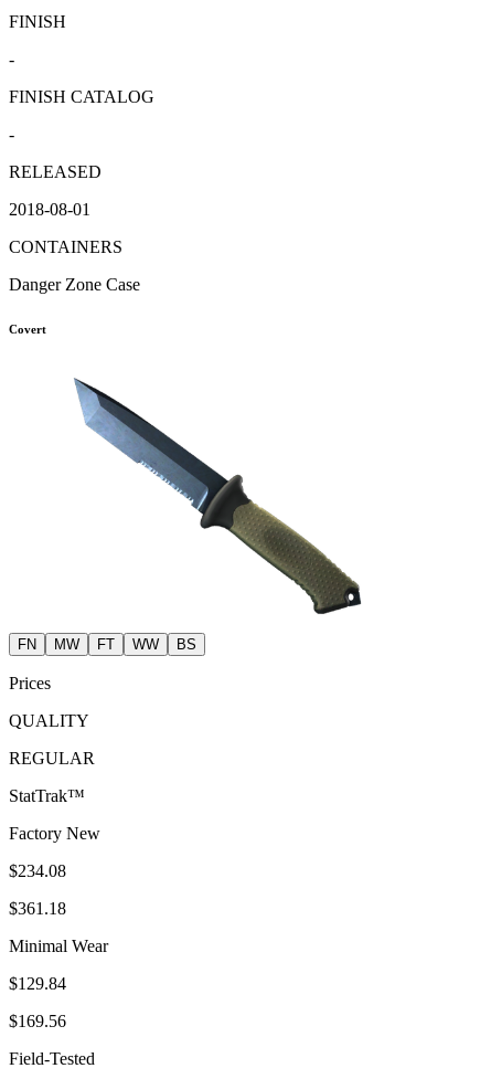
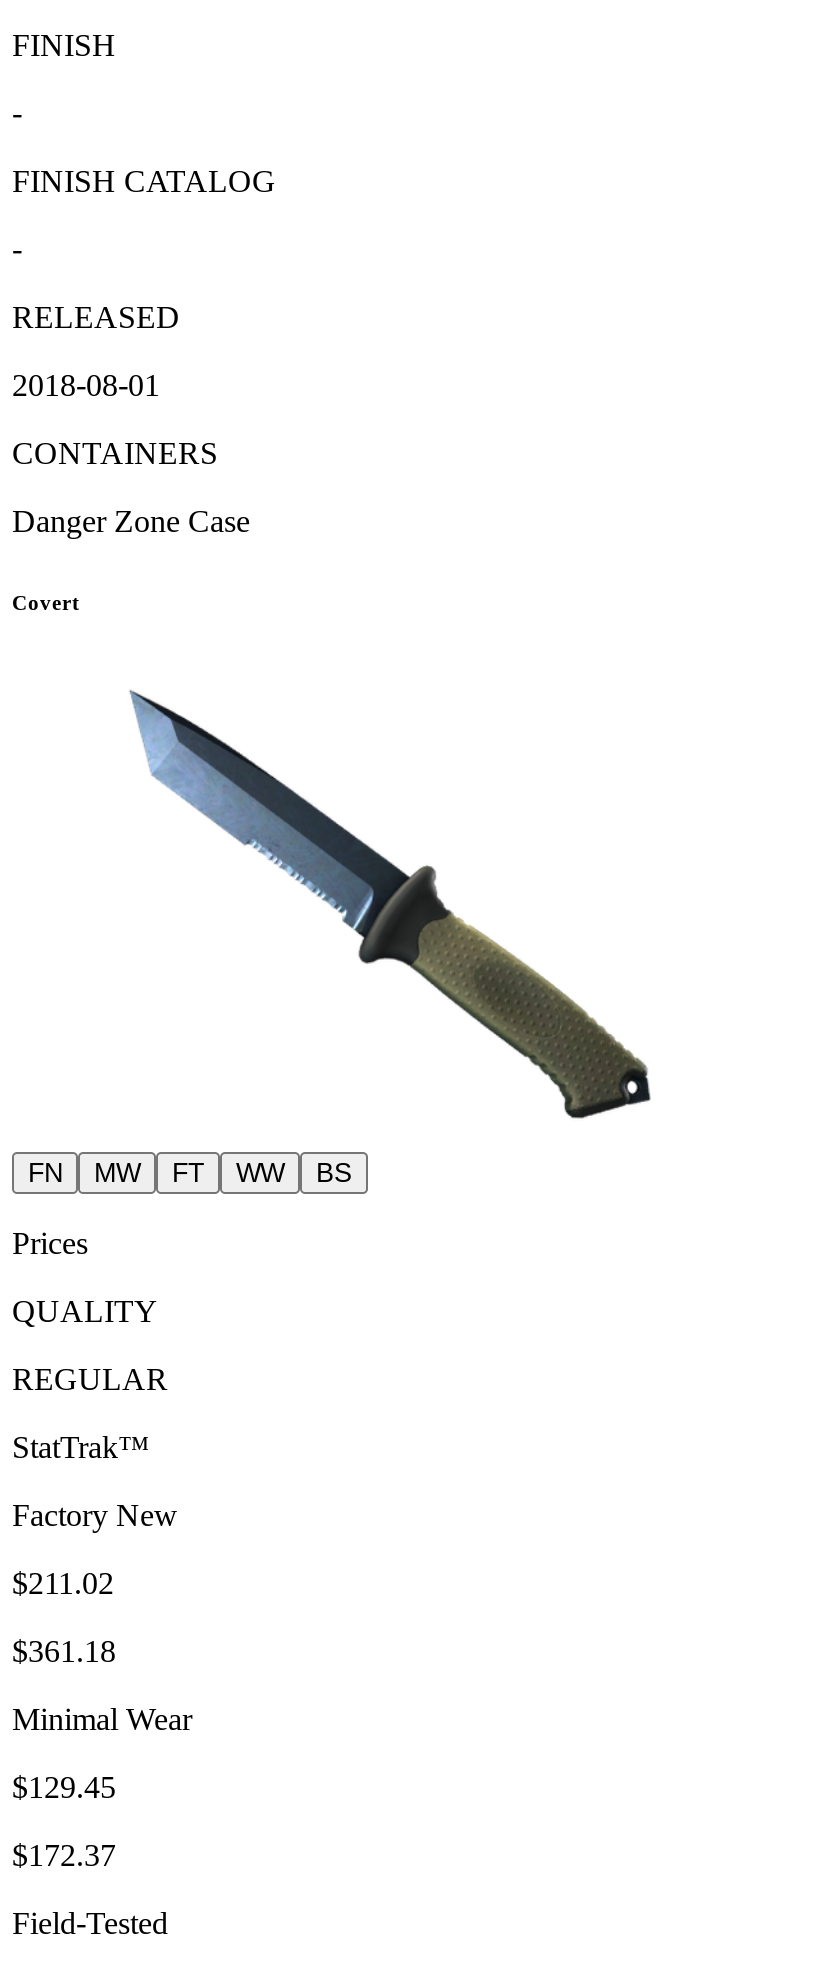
[9,861,66,880] $234.08 -> [12,1566,114,1600] $211.02
[9,974,66,993] $129.84 -> [12,1770,116,1804] $129.45
[9,1011,66,1030] $169.56 -> [12,1838,116,1872] $172.37

